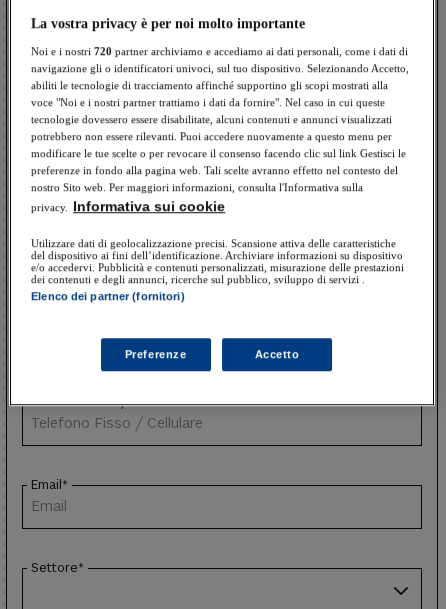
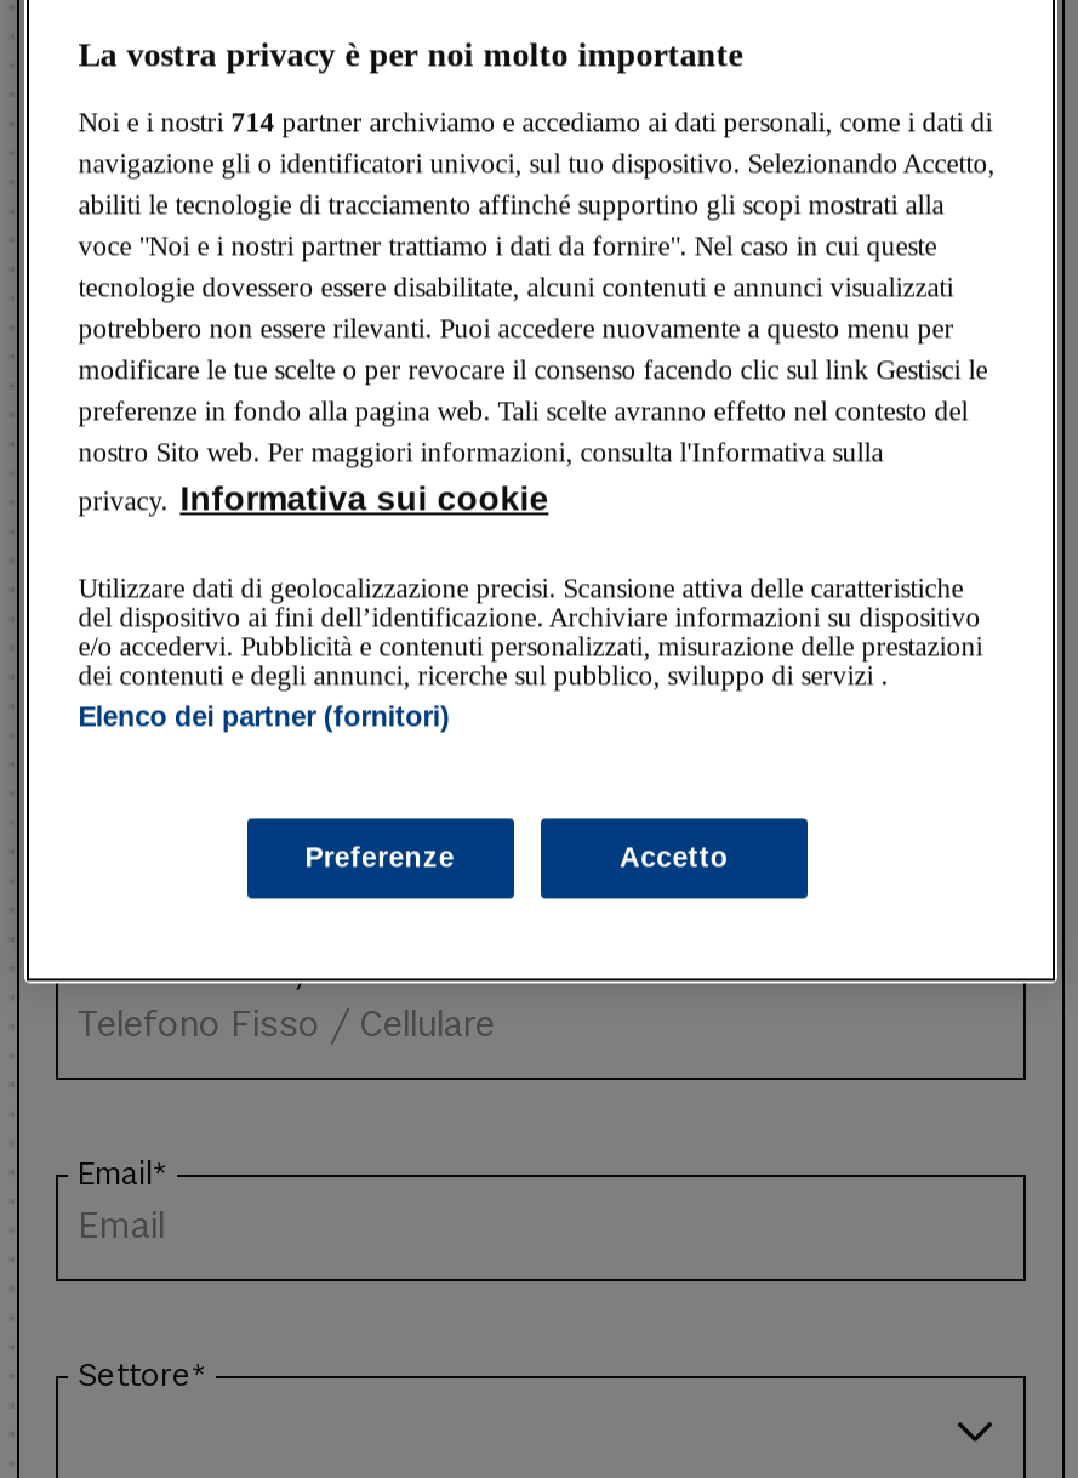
[31,45,408,57] Noi e i nostri 720 partner archiviamo e accediamo ai dati personali, come i dati di -> [78,107,992,136] Noi e i nostri 714 partner archiviamo e accediamo ai dati personali, come i dati di

